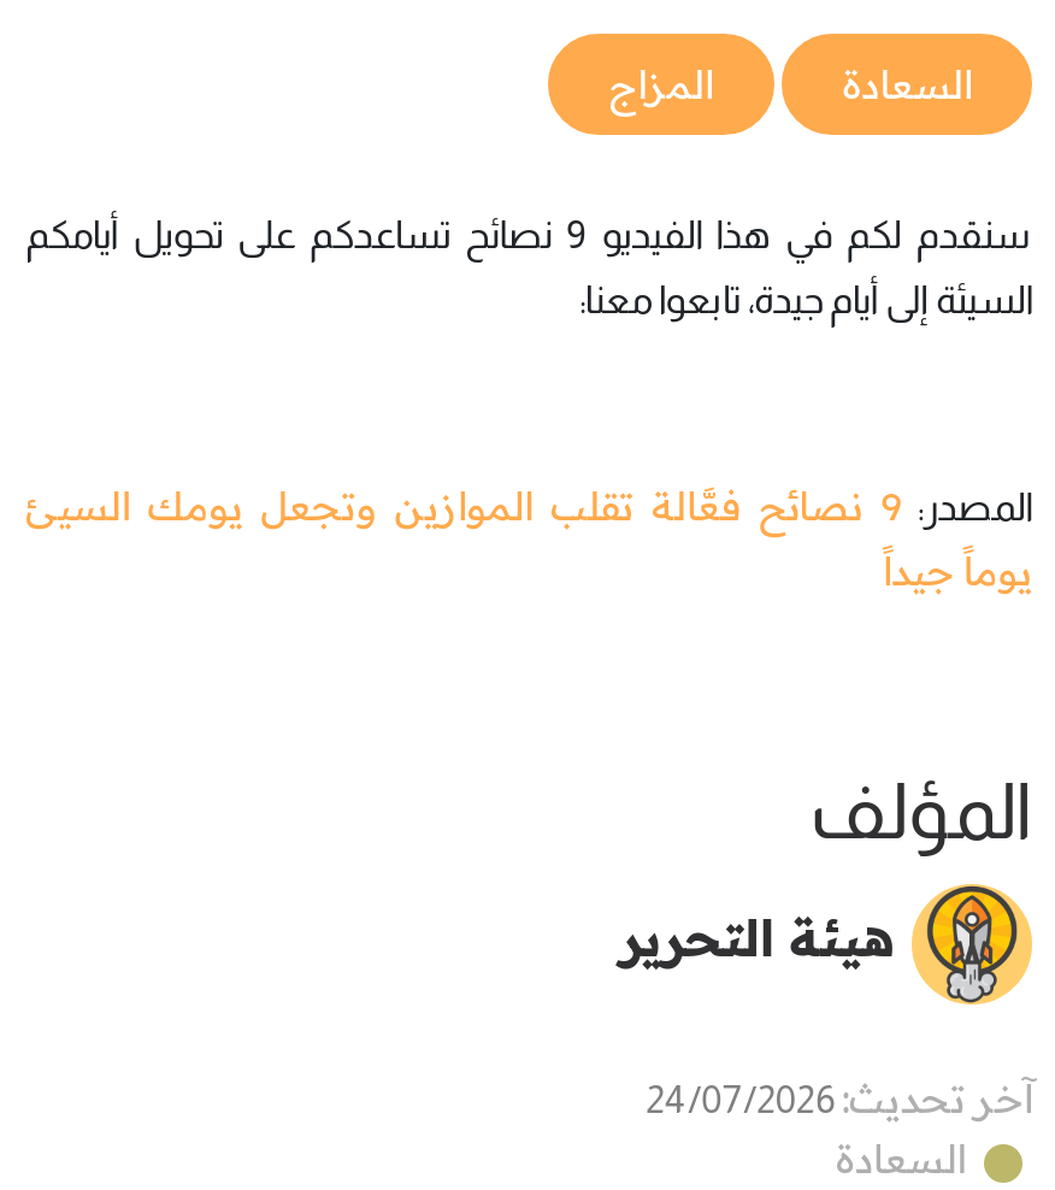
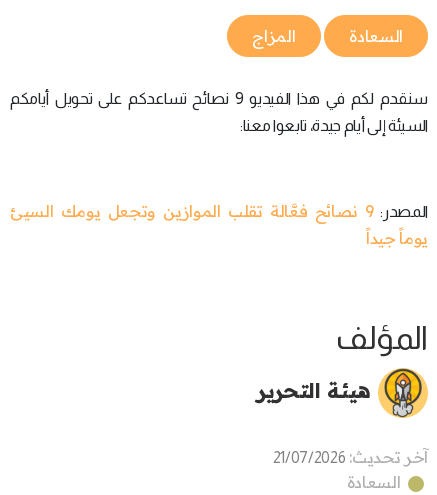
[646,1074,1032,1123] آخر تحديث: 24/07/2026 -> [273,447,428,467] آخر تحديث: 21/07/2026

